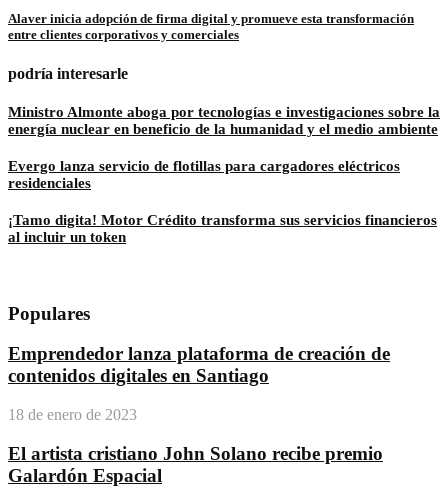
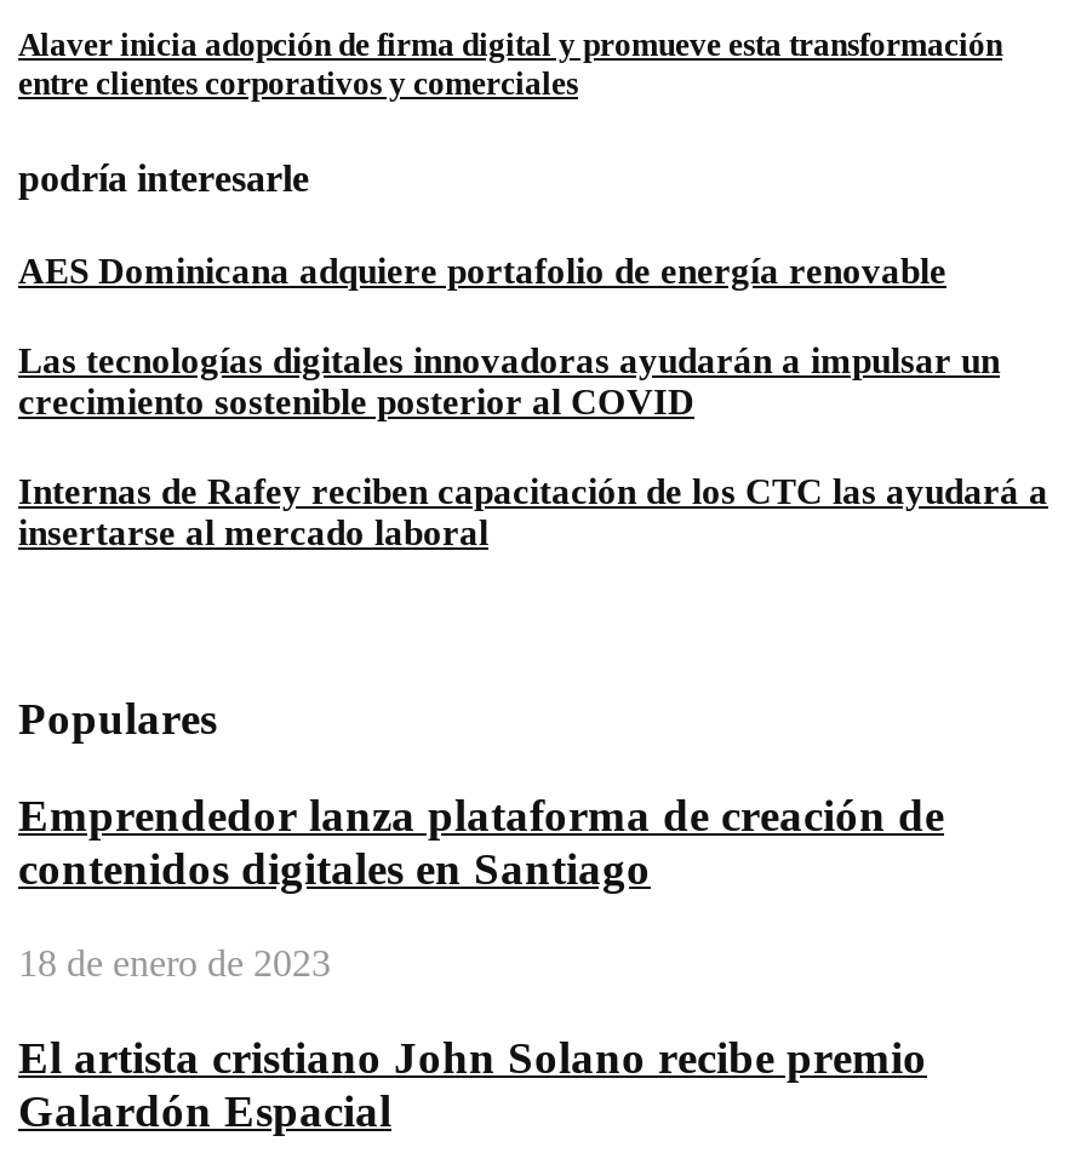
[8,104,440,137] Ministro Almonte aboga por tecnologías e investigaciones sobre la | energía nuclear en beneficio de la humanidad y el medio ambiente -> [18,252,946,291] AES Dominicana adquiere portafolio de energía renovable
[8,158,400,191] Evergo lanza servicio de flotillas para cargadores eléctricos | residenciales -> [18,342,1000,422] Las tecnologías digitales innovadoras ayudarán a impulsar un | crecimiento sostenible posterior al COVID
[8,212,437,245] ¡Tamo digita! Motor Crédito transforma sus servicios financieros | al incluir un token -> [18,472,1048,552] Internas de Rafey reciben capacitación de los CTC las ayudará a | insertarse al mercado laboral

